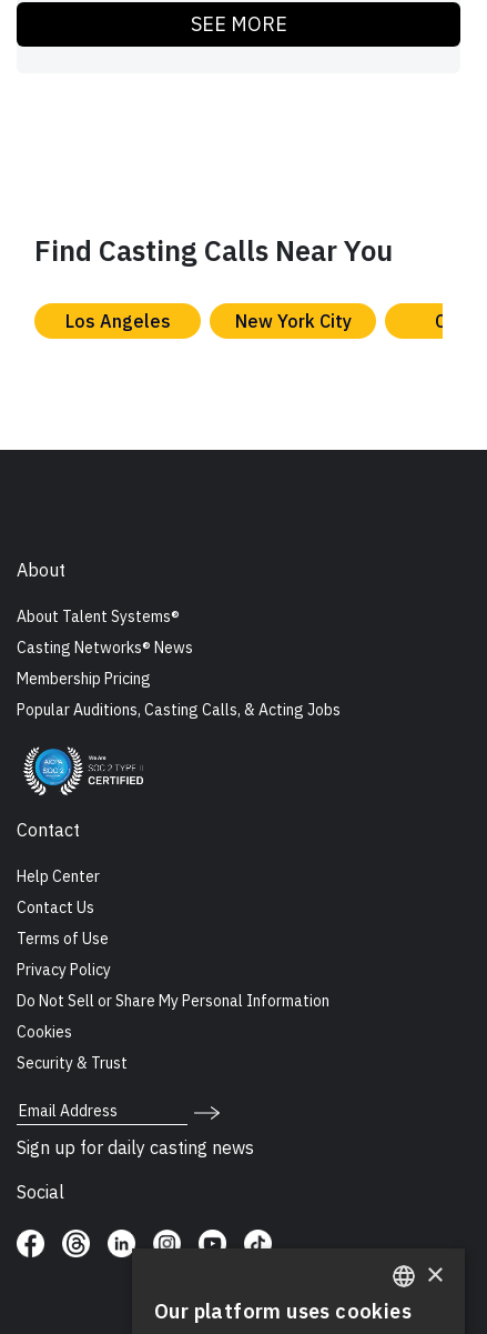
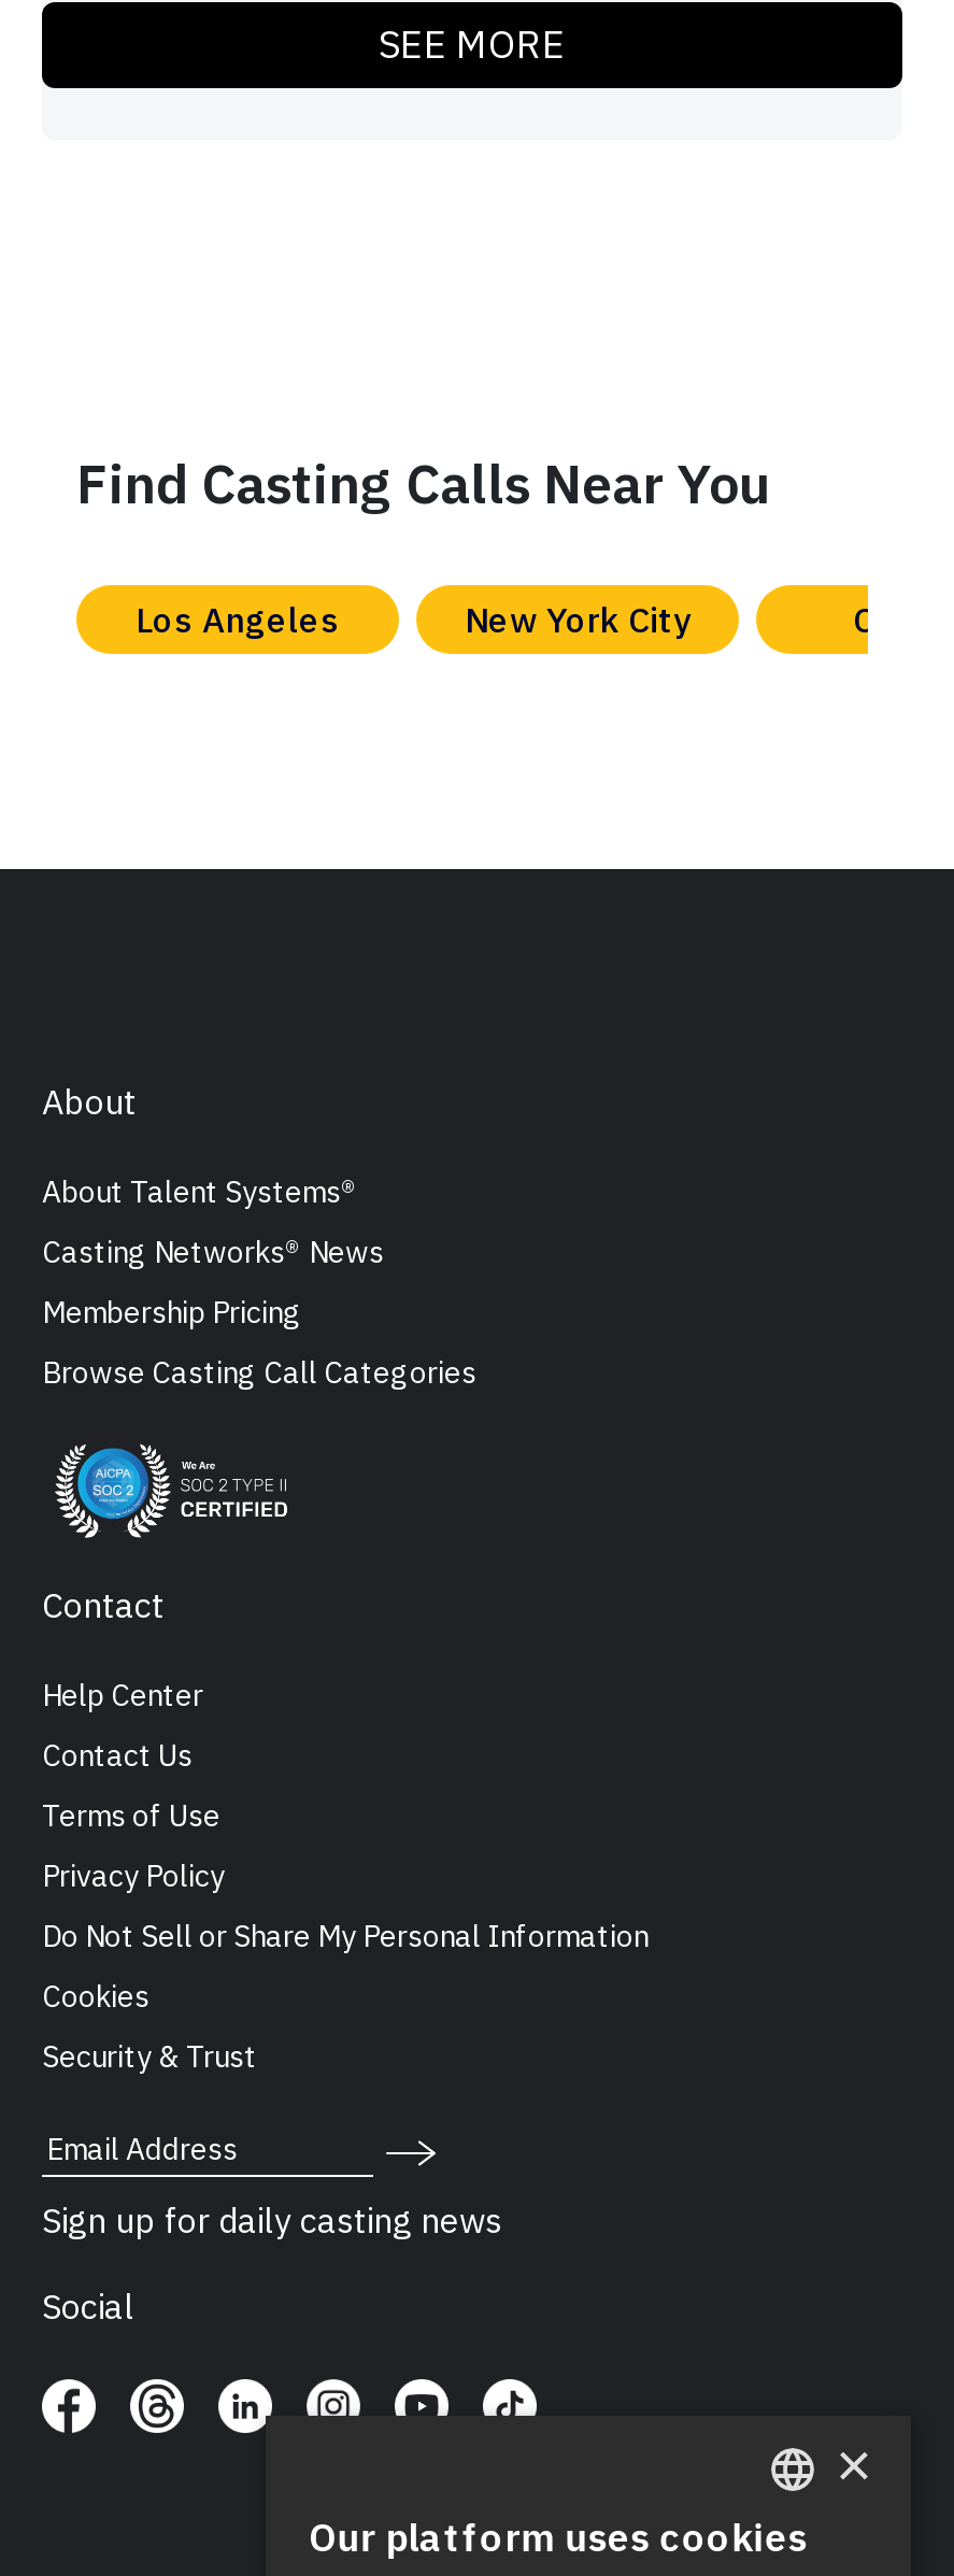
[17,700,341,720] Popular Auditions, Casting Calls, & Acting Jobs -> [42,1354,476,1392] Browse Casting Call Categories

